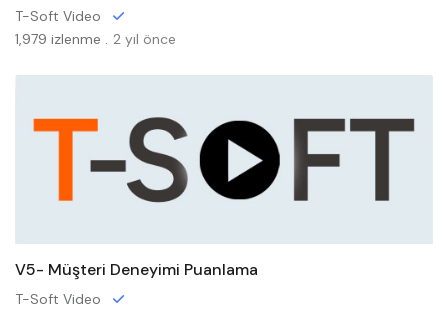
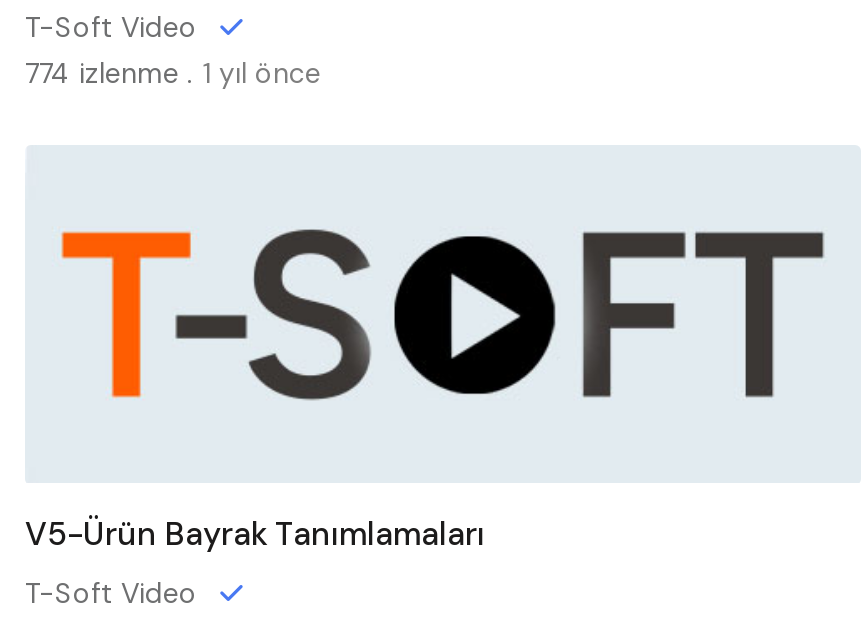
[15,30,176,48] 1,979 izlenme . 2 yıl önce -> [25,55,321,91] 774 izlenme . 1 yıl önce
[15,259,258,280] V5- Müşteri Deneyimi Puanlama -> [25,513,485,555] V5-Ürün Bayrak Tanımlamaları

